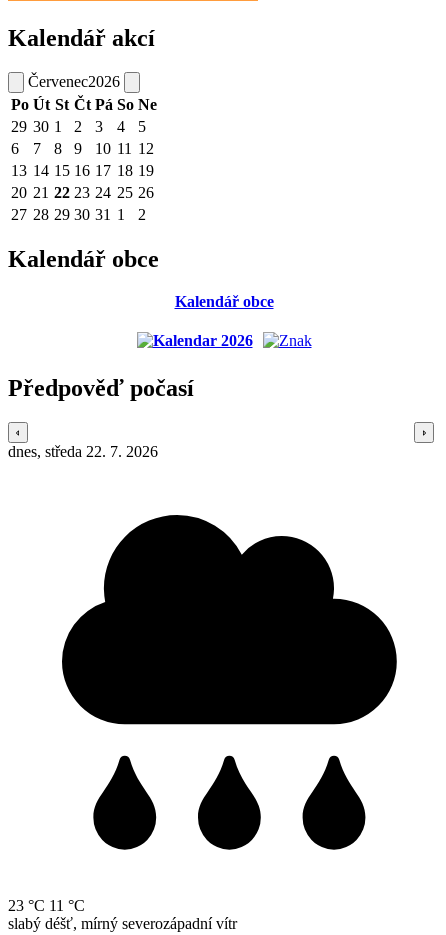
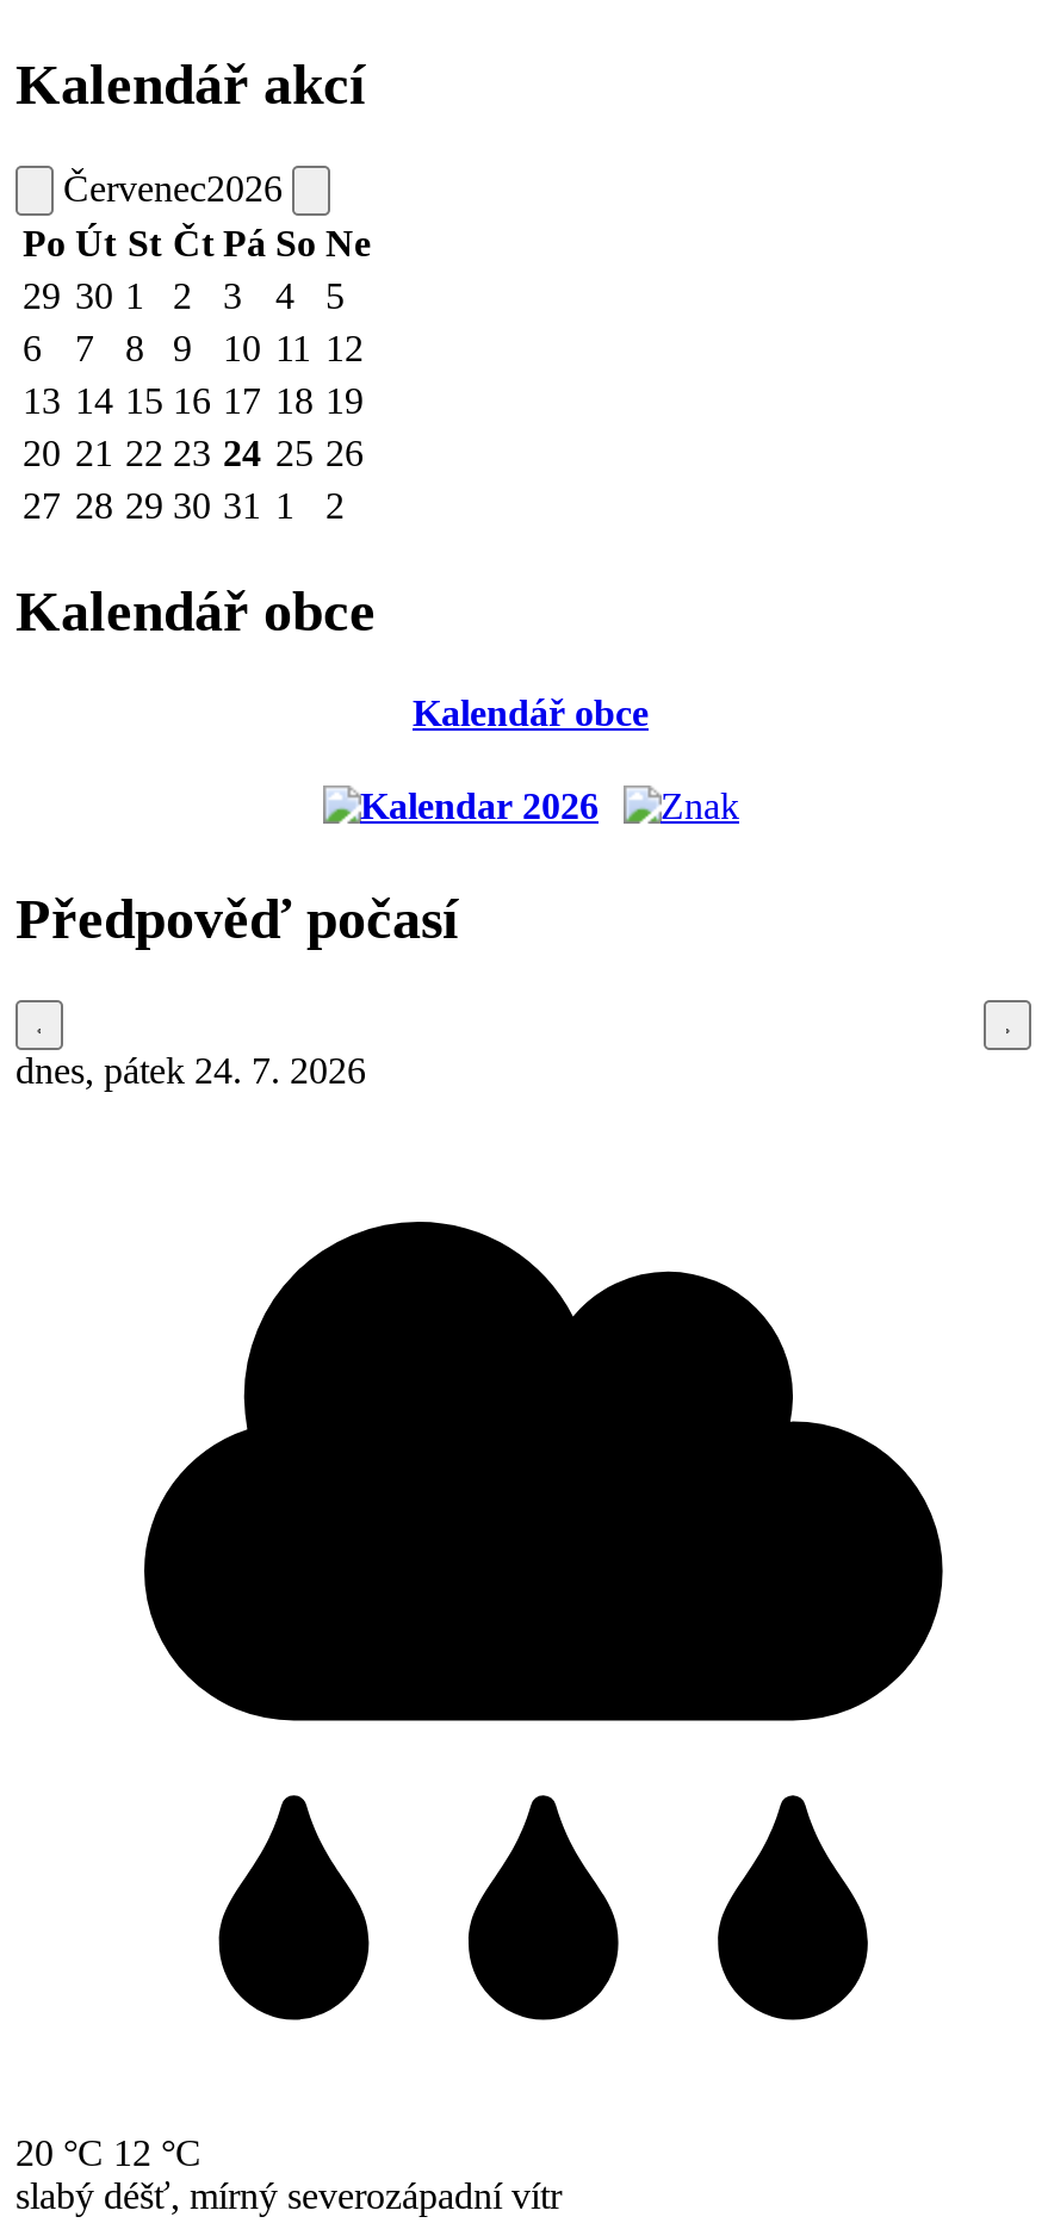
[8,443,158,460] dnes, středa 22. 7. 2026 -> [15,1050,366,1091] dnes, pátek 24. 7. 2026
[8,897,85,914] 23 °C 11 °C -> [15,2133,201,2173] 20 °C 12 °C

